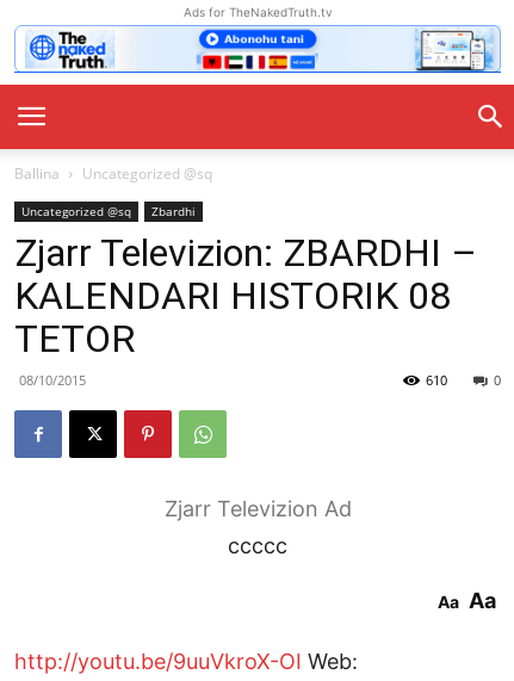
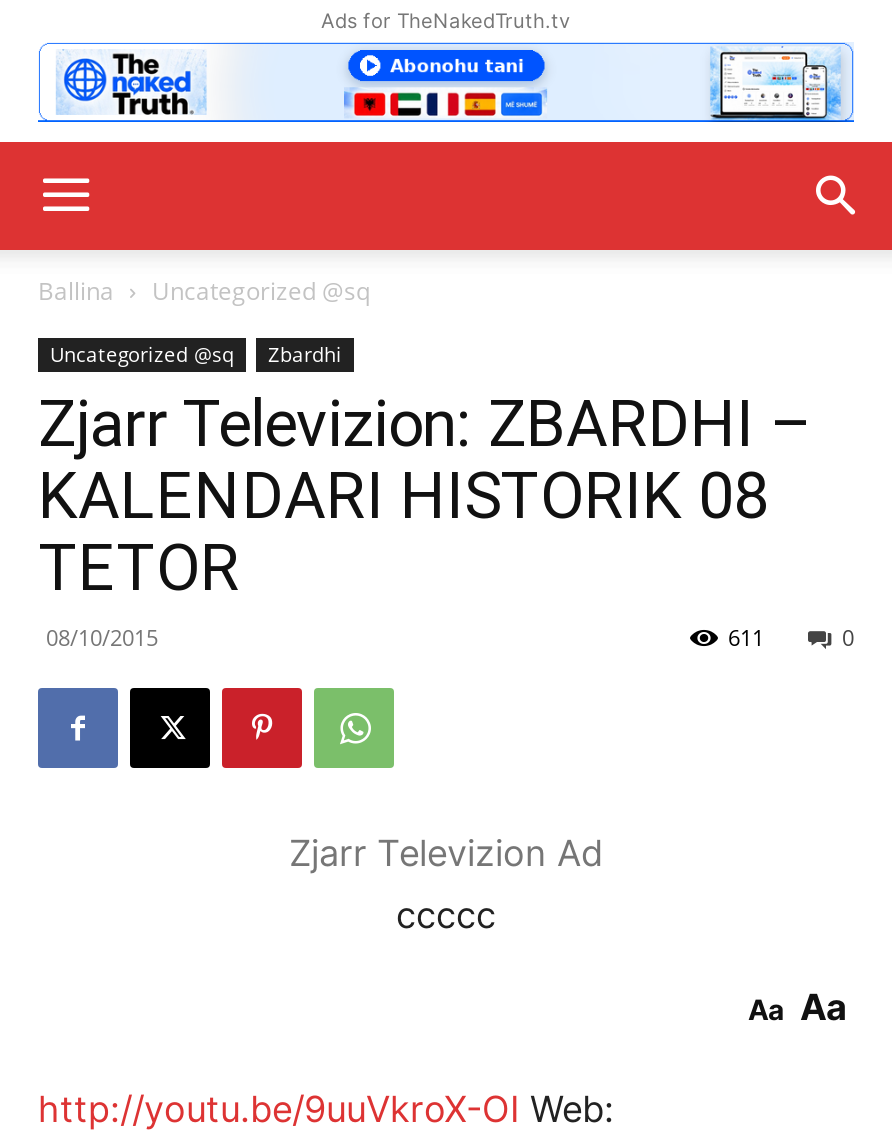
[426,371,447,389] 610 -> [728,622,764,652] 611

